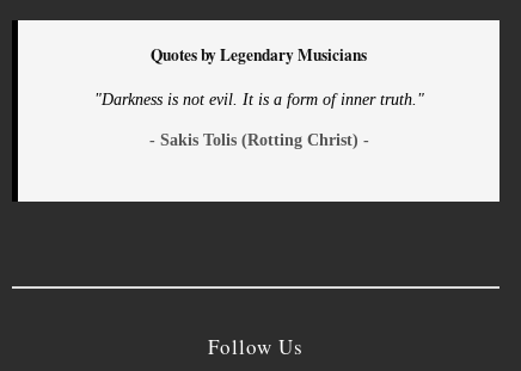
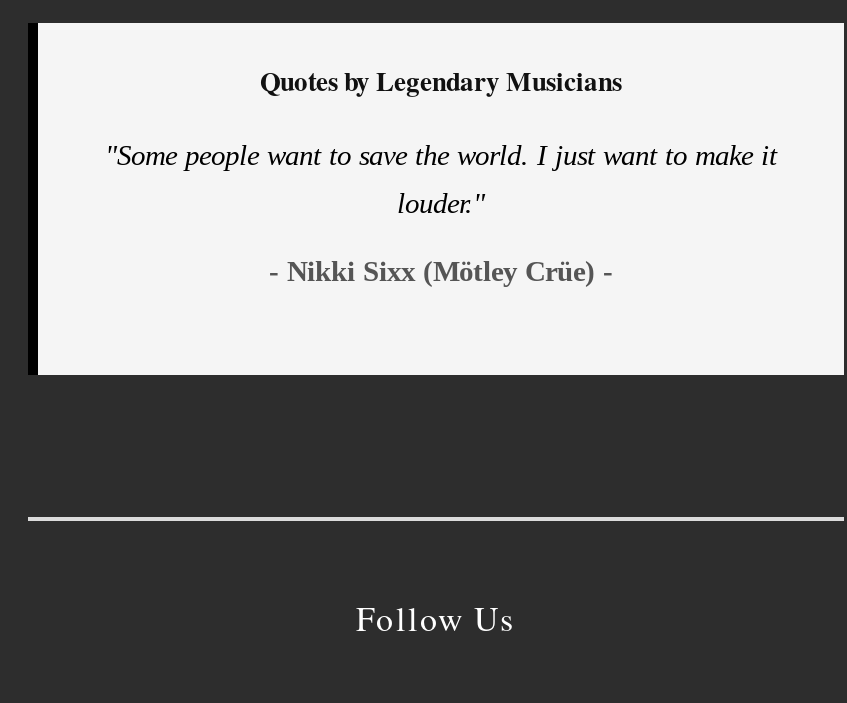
[94,90,424,149] "Darkness is not evil. It is a form of inner truth." | - Sakis Tolis (Rotting Christ) - -> [105,140,777,288] "Some people want to save the world. I just want to make it | louder." | - Nikki Sixx (Mötley Crüe) -

